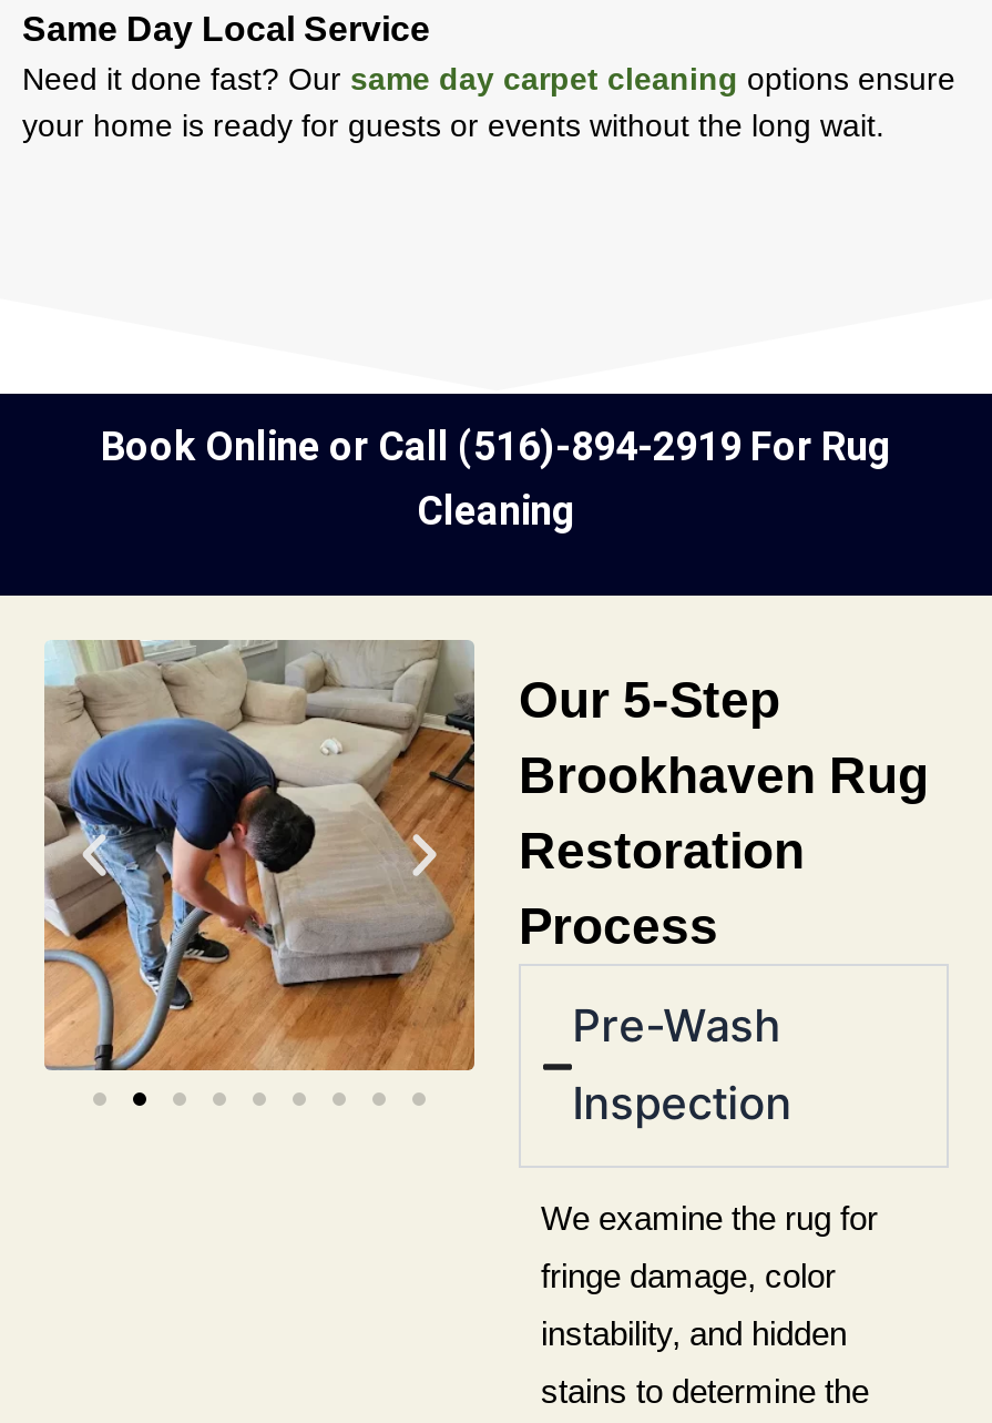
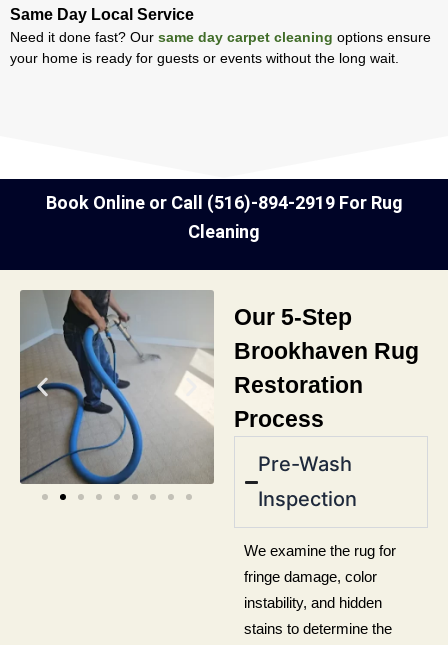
[44,640,477,1073] [image] -> [19,289,214,485] [image]

